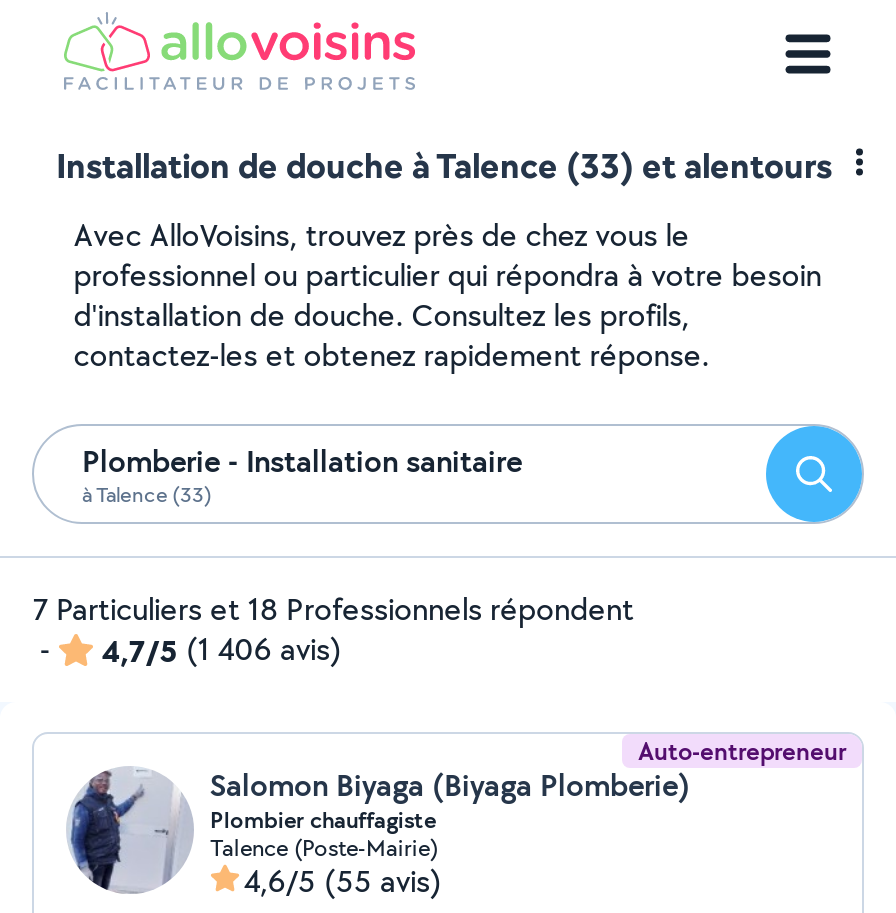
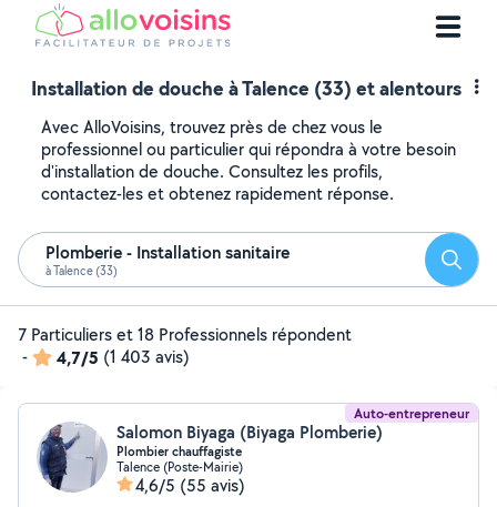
[102,628,342,672] 4,7/5 (1 406 avis) -> [57,345,190,369] 4,7/5 (1 403 avis)

